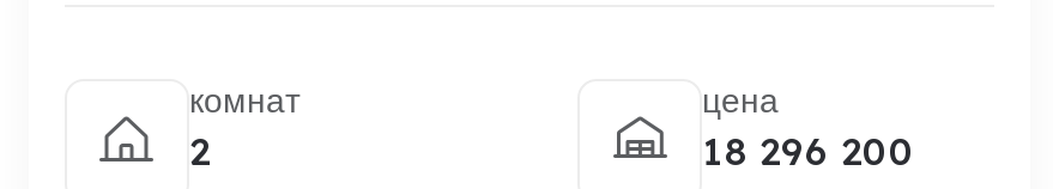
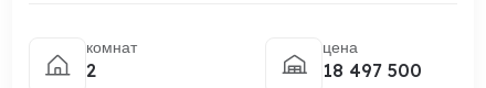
[702,127,915,175] 18 296 200 -> [323,59,422,81] 18 497 500

